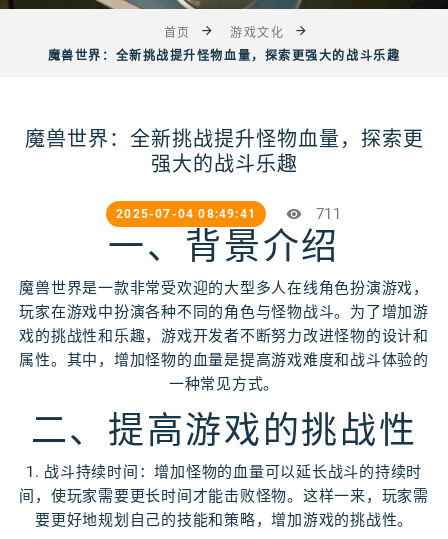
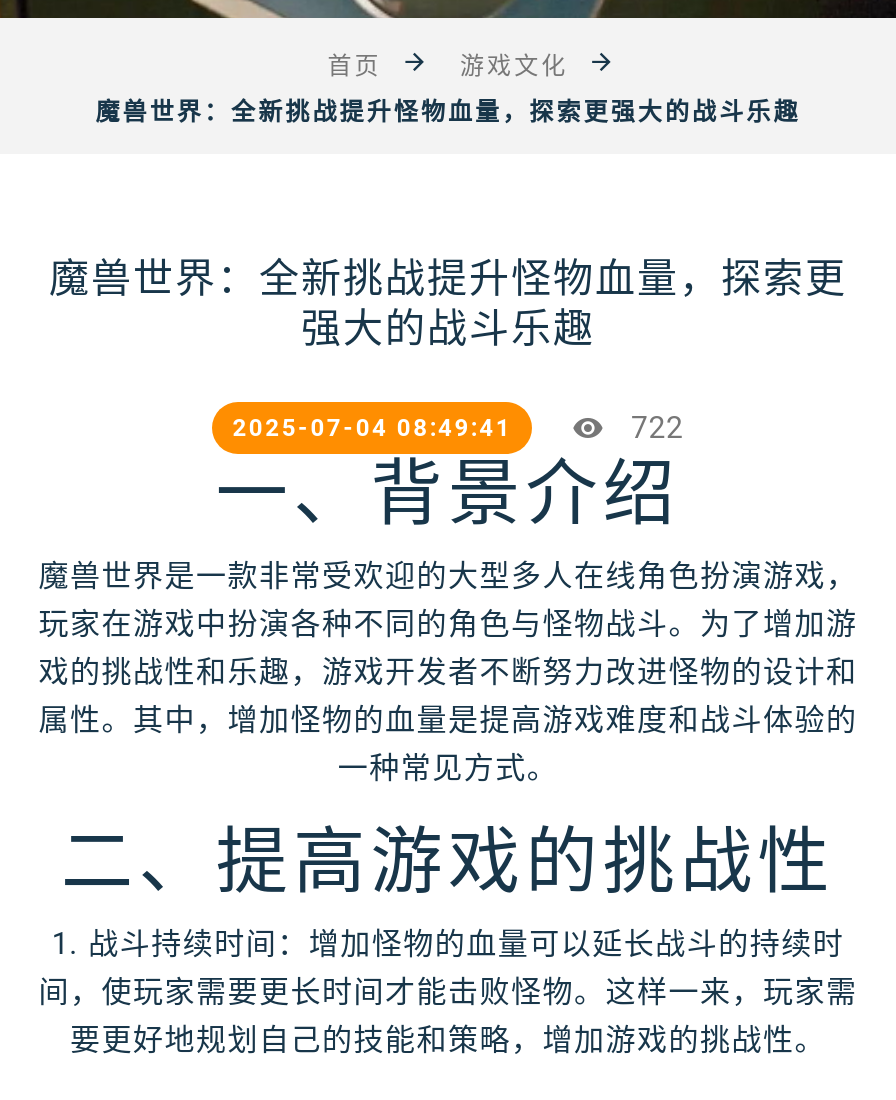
[315,204,342,222] 711 -> [631,409,684,445] 722

